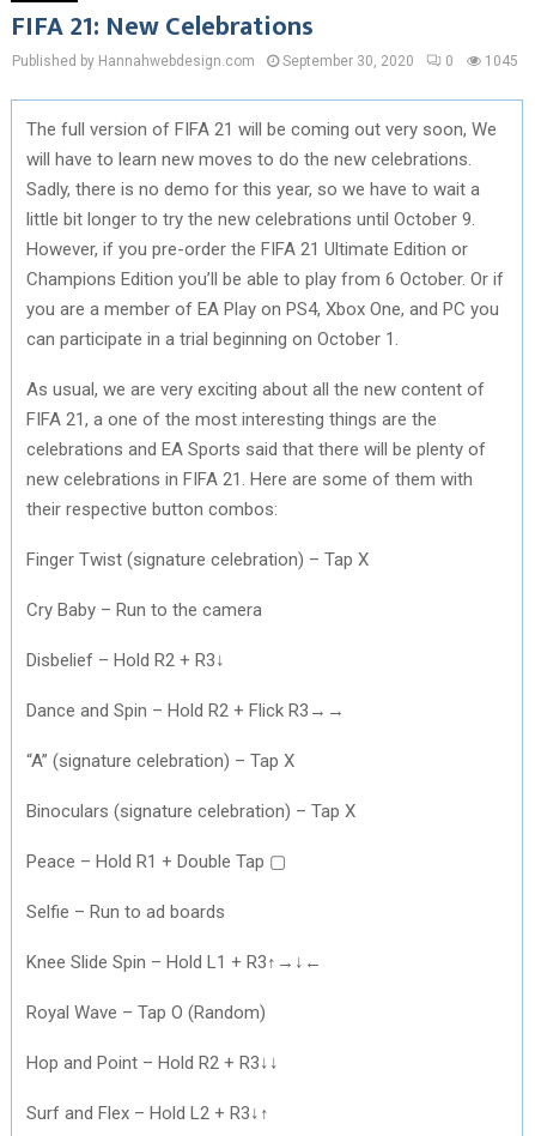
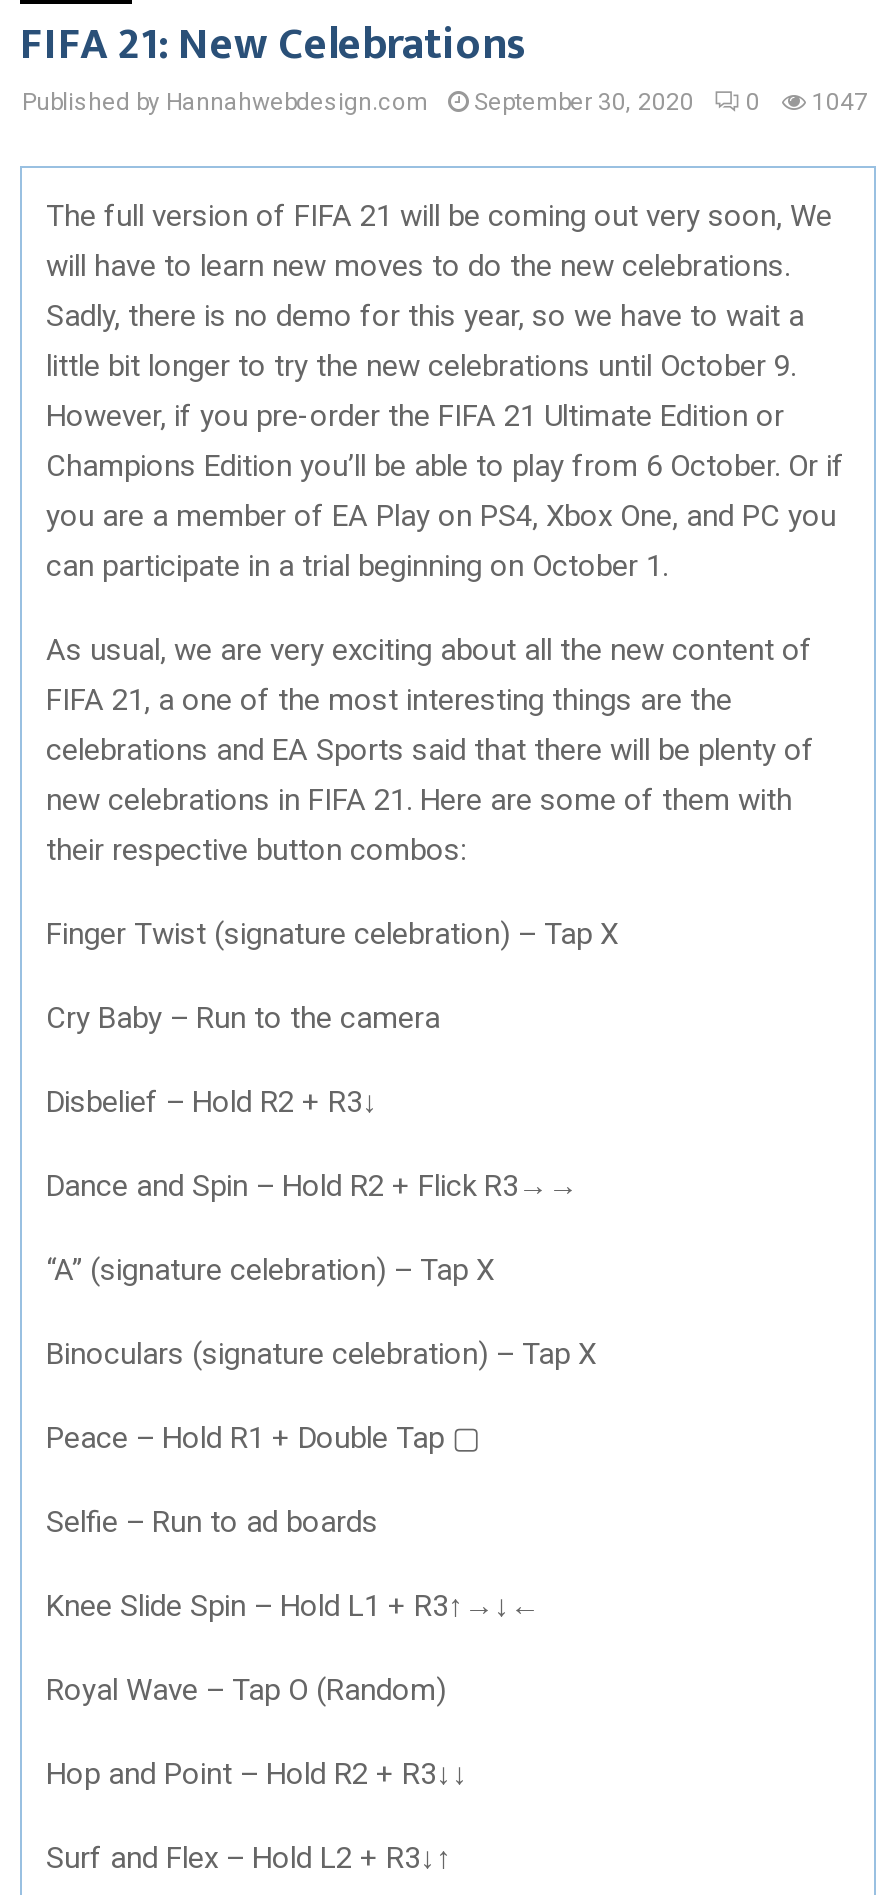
[12,53,518,70] Published by Hannahwebdesign.com September 30, 2020 0 1045 -> [22,88,868,116] Published by Hannahwebdesign.com September 30, 2020 0 1047

